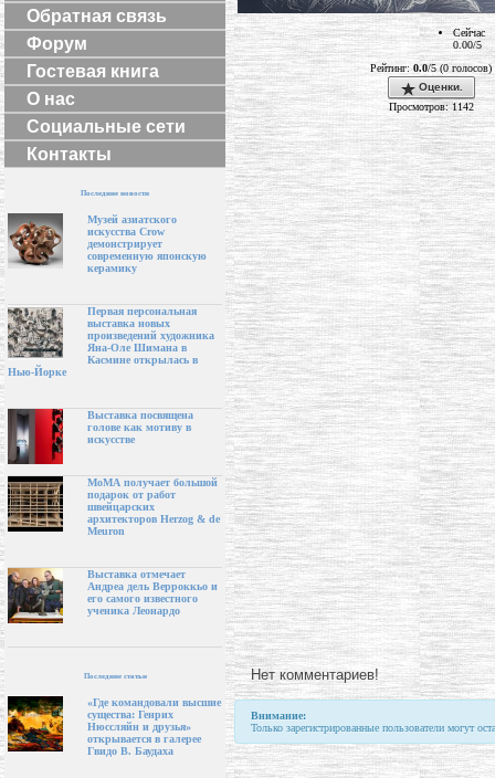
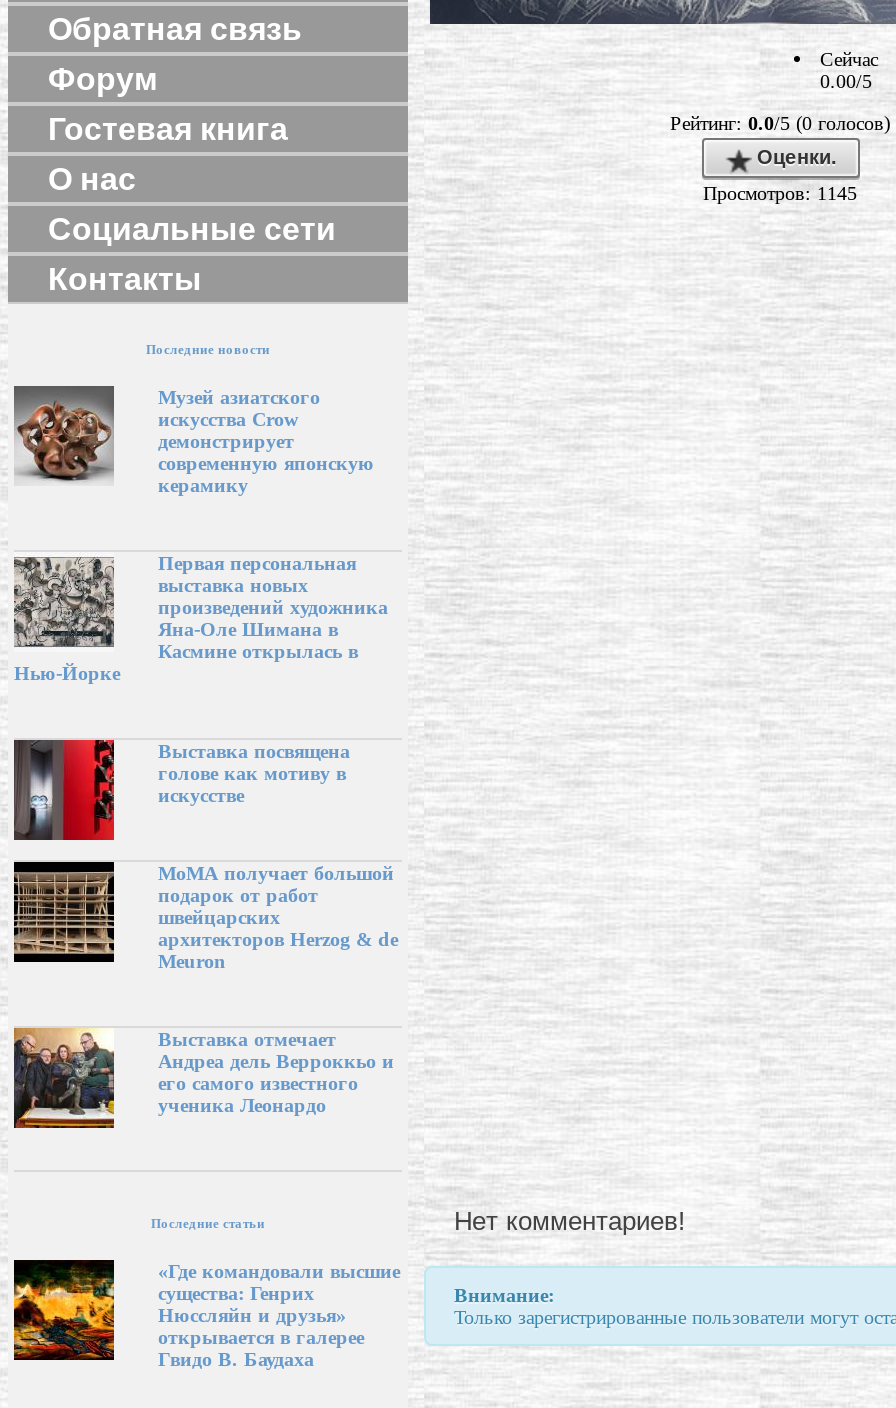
[388,100,473,112] Просмотров: 1142 -> [703,181,857,203] Просмотров: 1145

